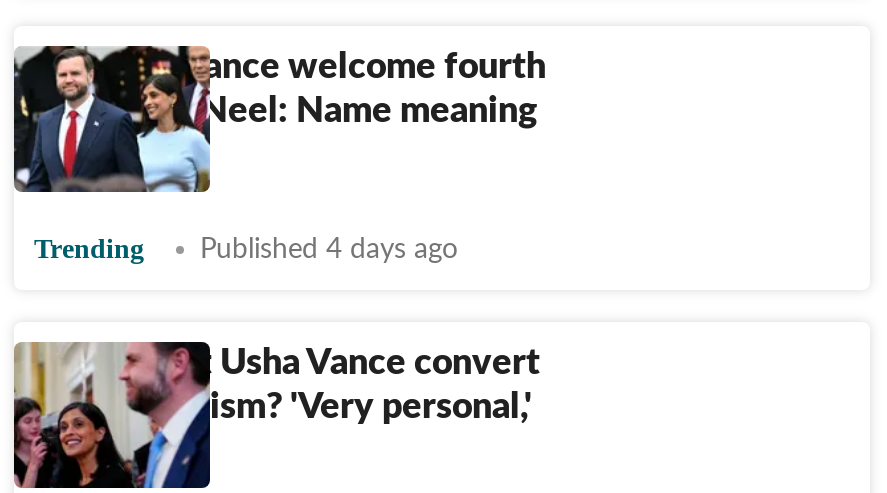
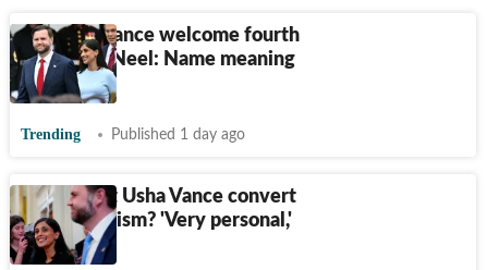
[200,236,458,264] Published 4 days ago -> [111,127,245,143] Published 1 day ago

